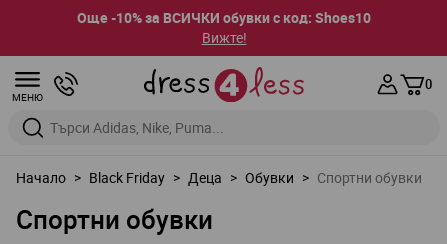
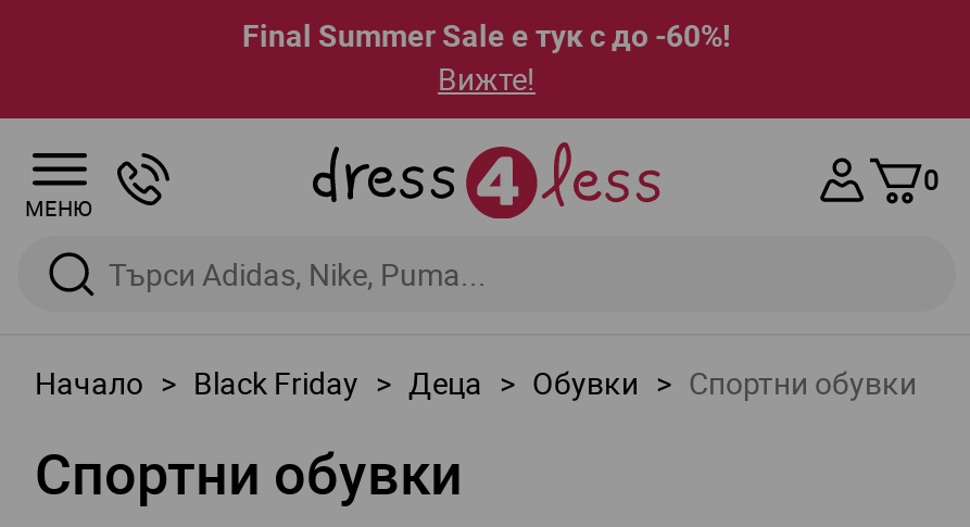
[77,8,371,27] Още -10% за ВСИЧКИ обувки с код: Shoes10 -> [242,14,731,55] Final Summer Sale е тук с до -60%!

